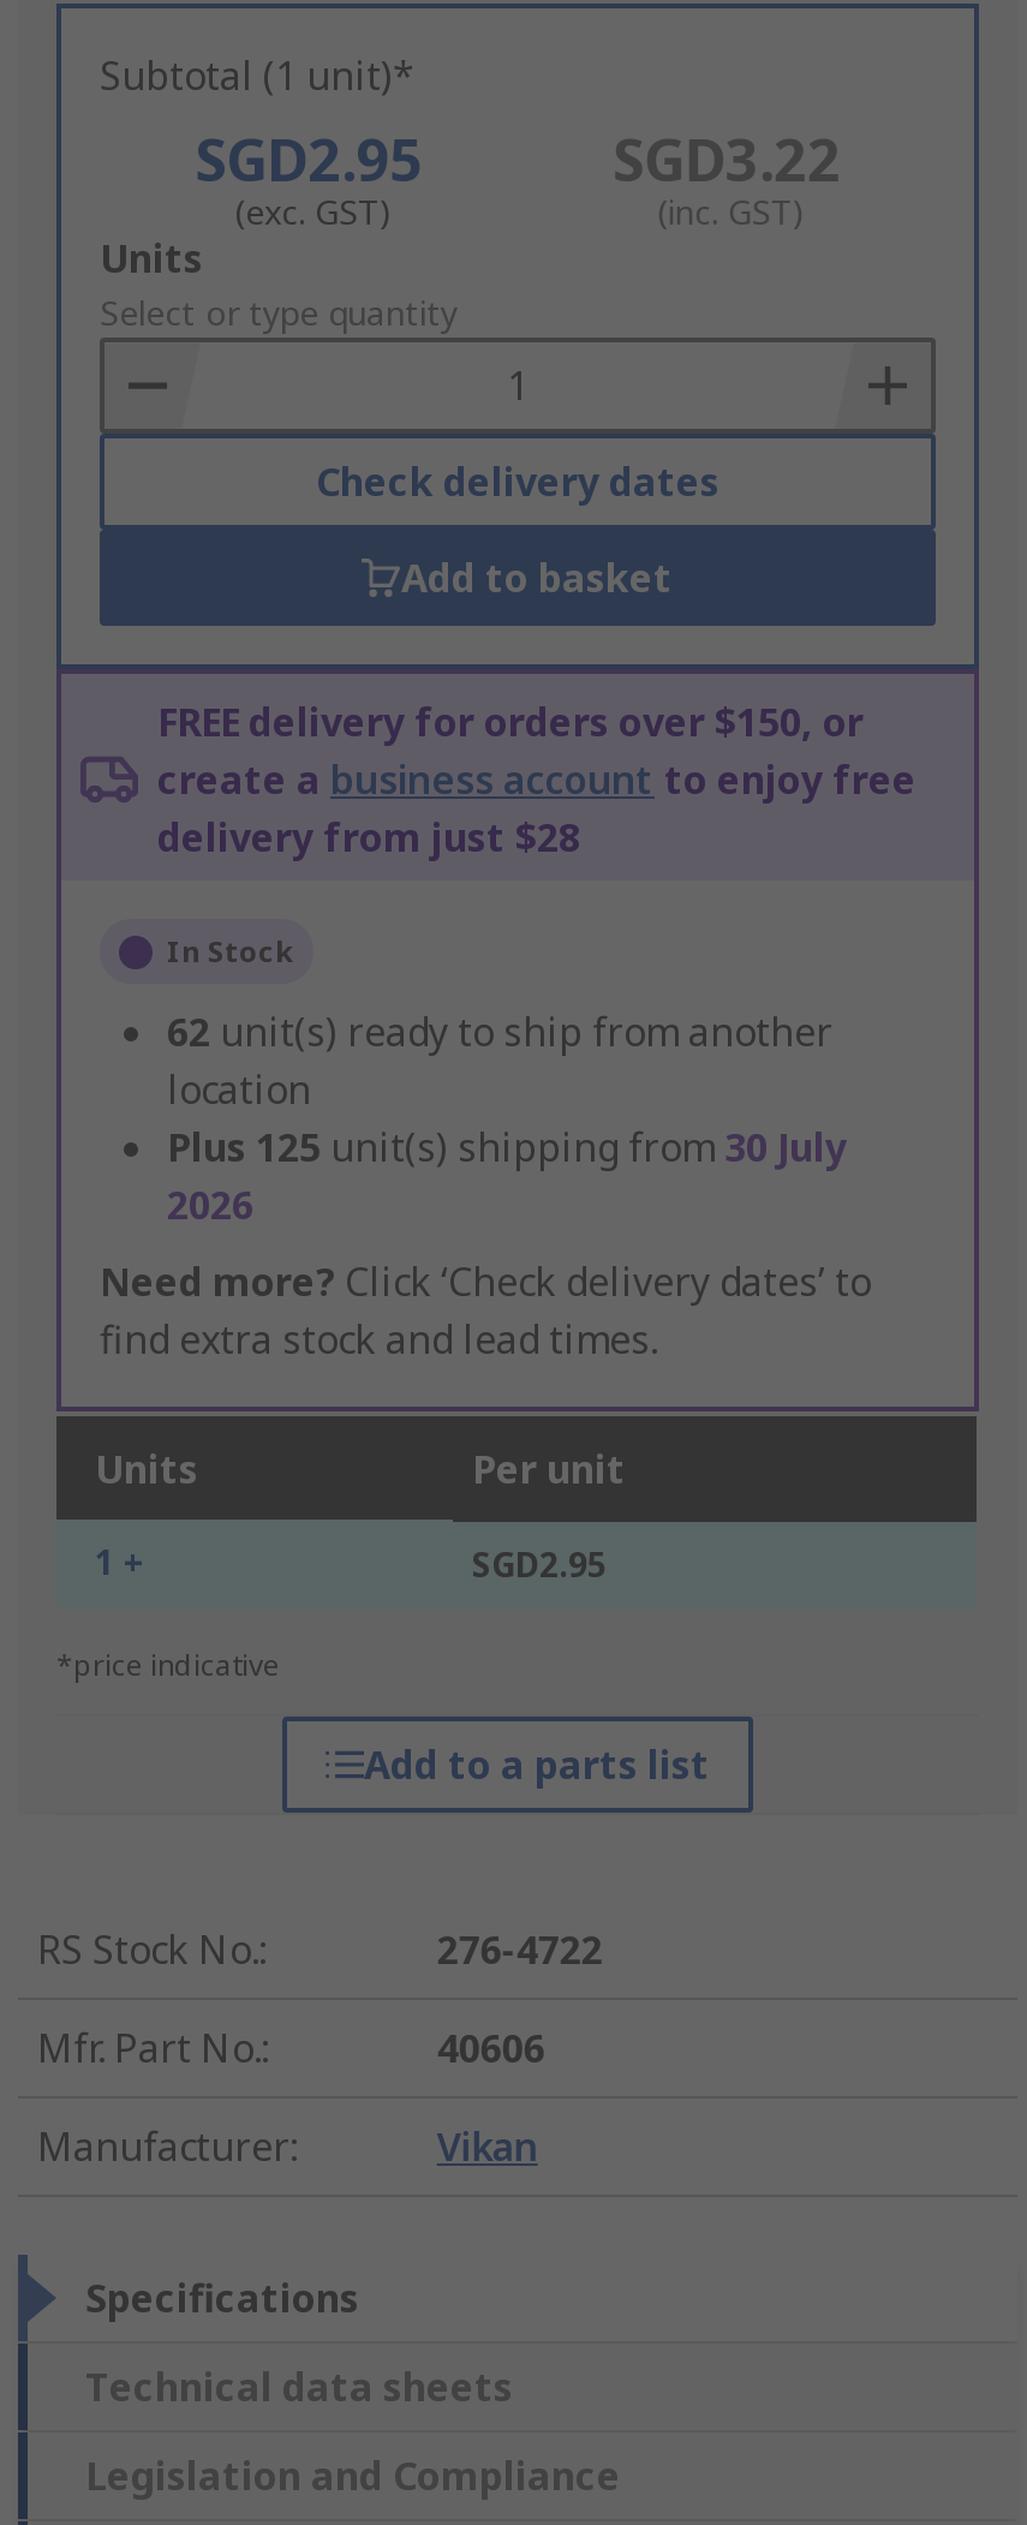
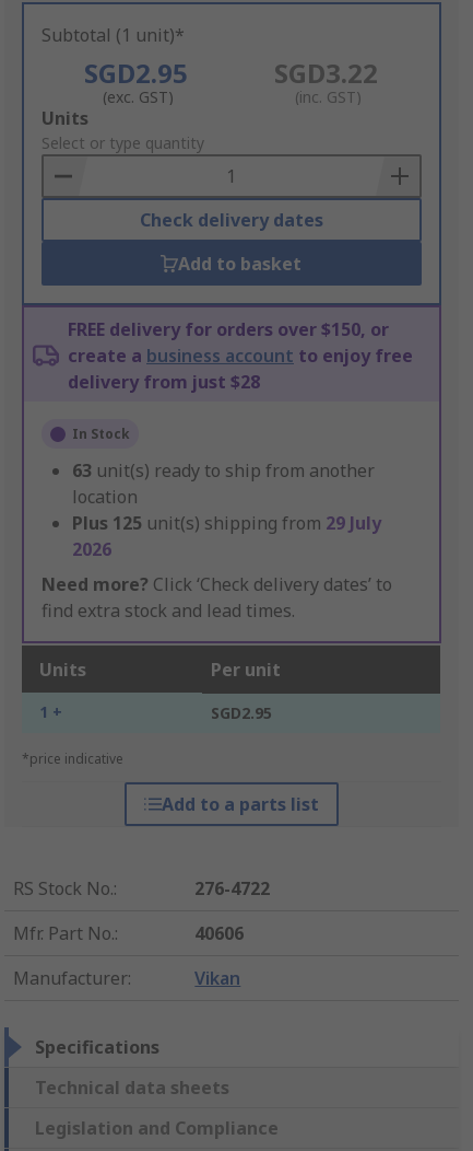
[167,1007,832,1059] 62 unit(s) ready to ship from another -> [72,459,375,483] 63 unit(s) ready to ship from another
[167,1122,847,1175] Plus 125 unit(s) shipping from 30 July -> [72,511,381,536] Plus 125 unit(s) shipping from 29 July

